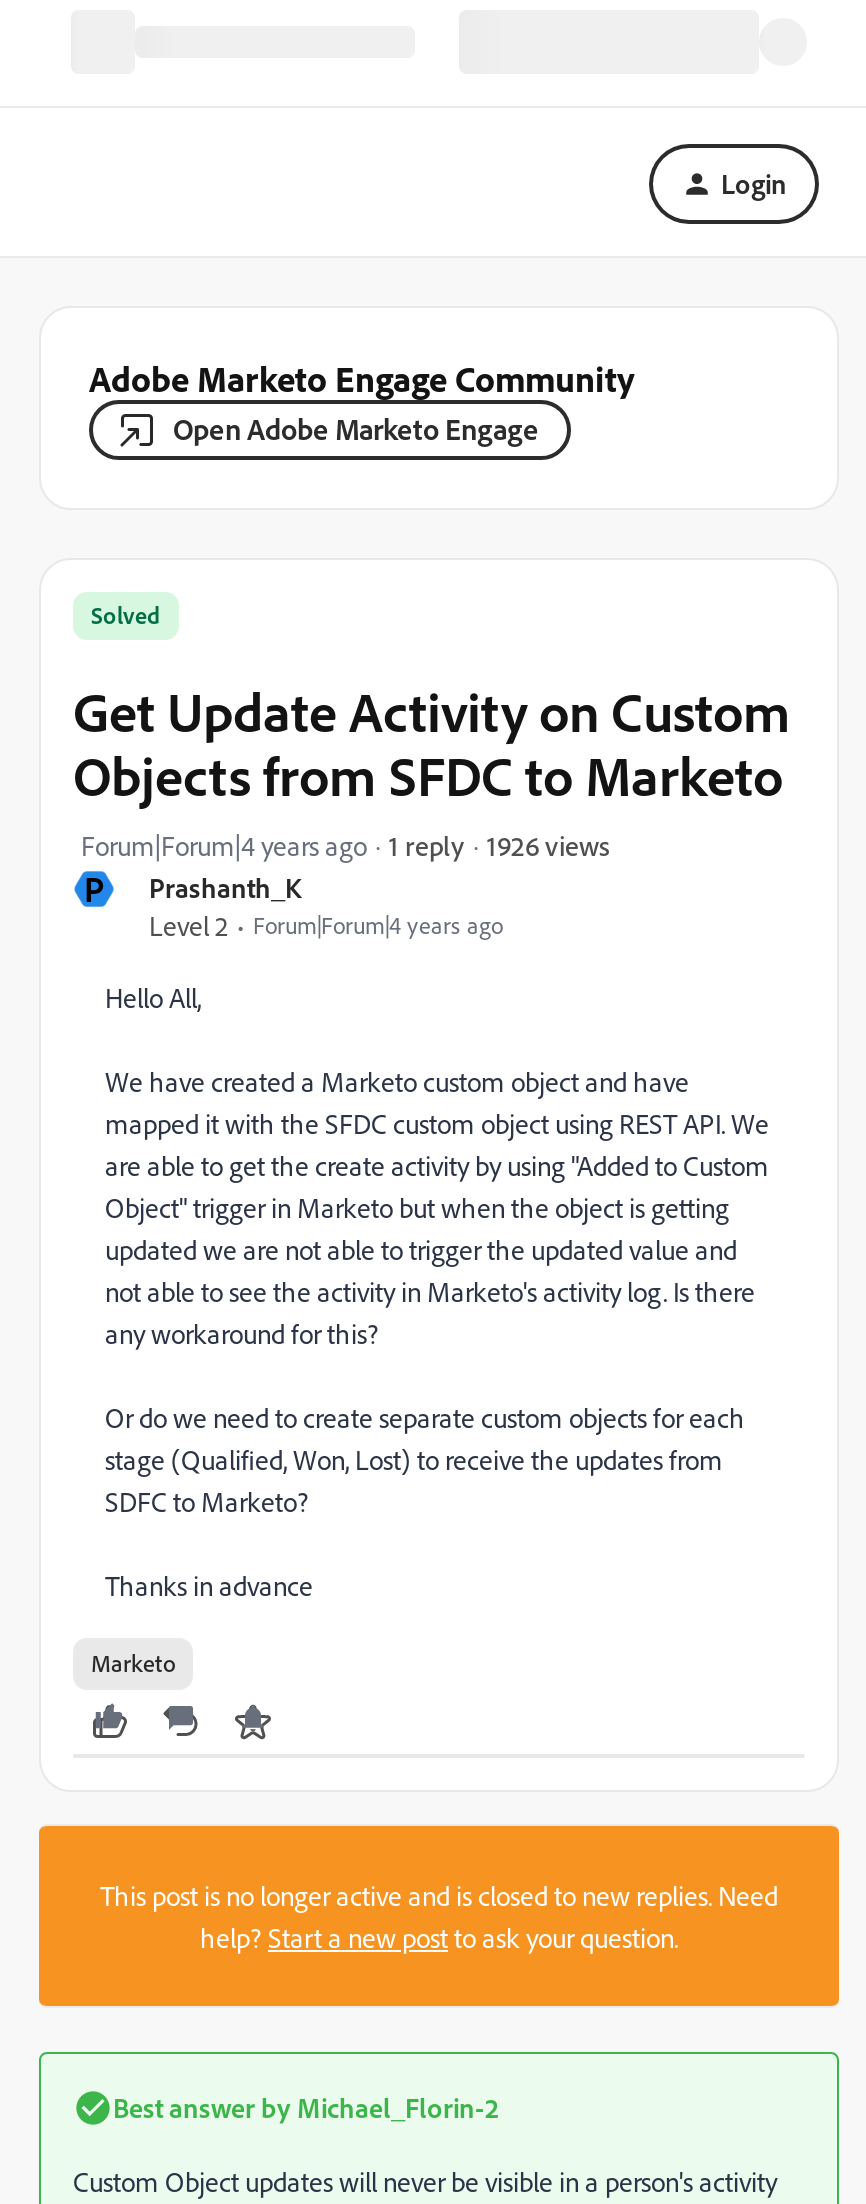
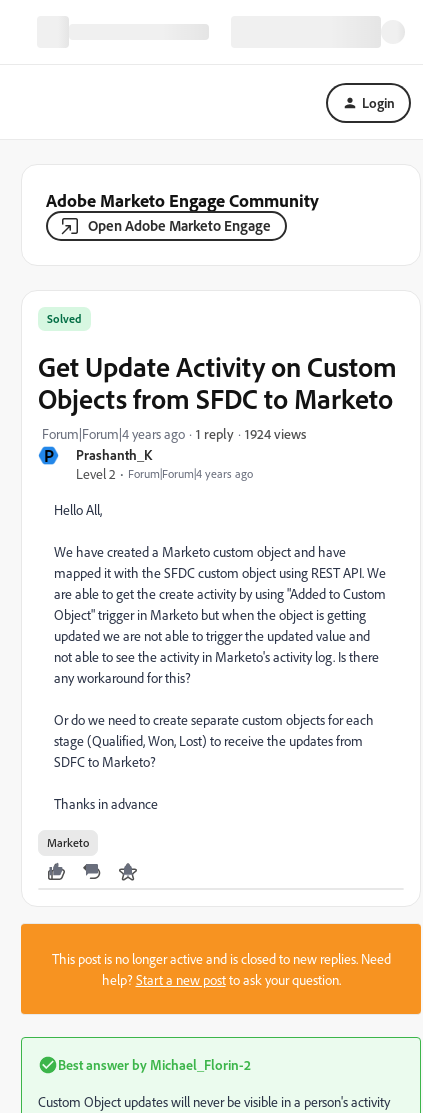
[487,827,609,861] 1926 views -> [245,424,306,441] 1924 views

